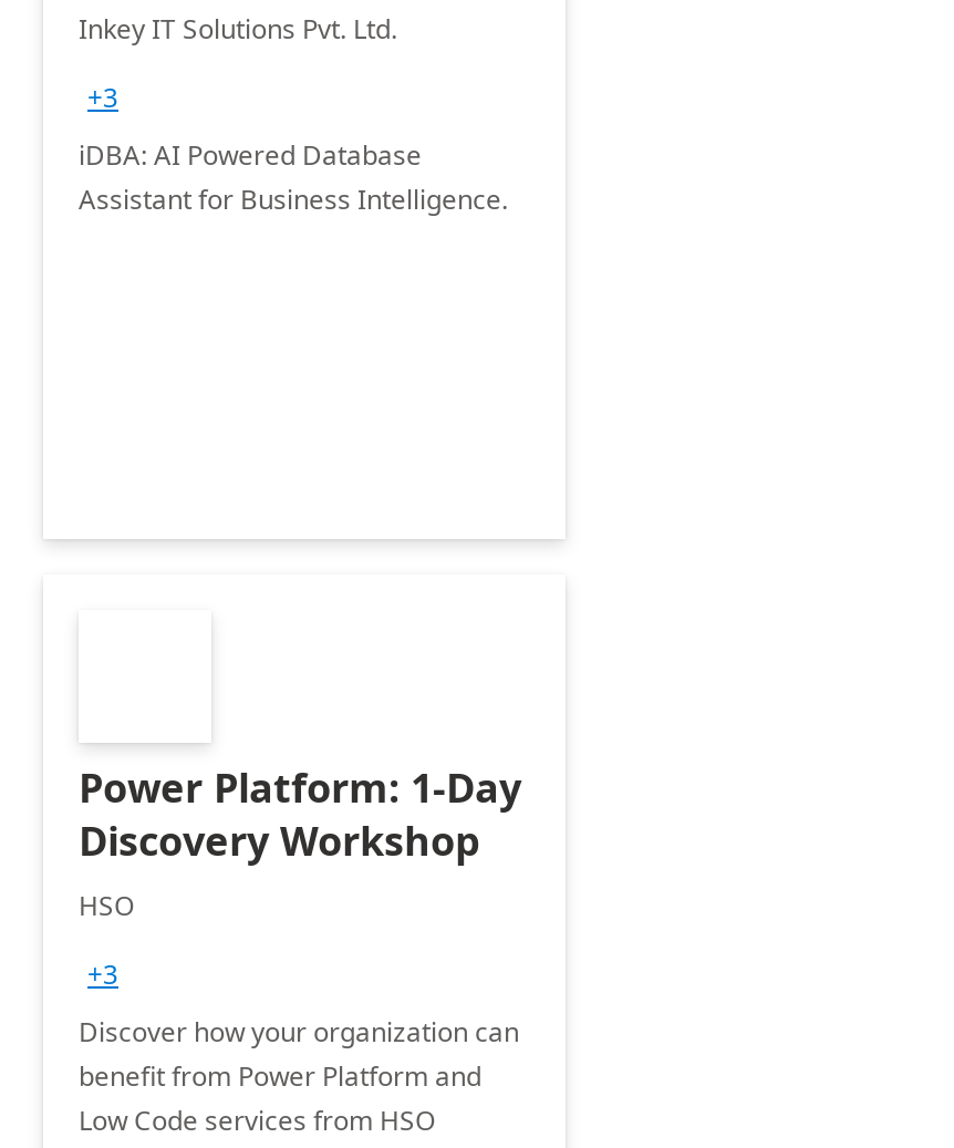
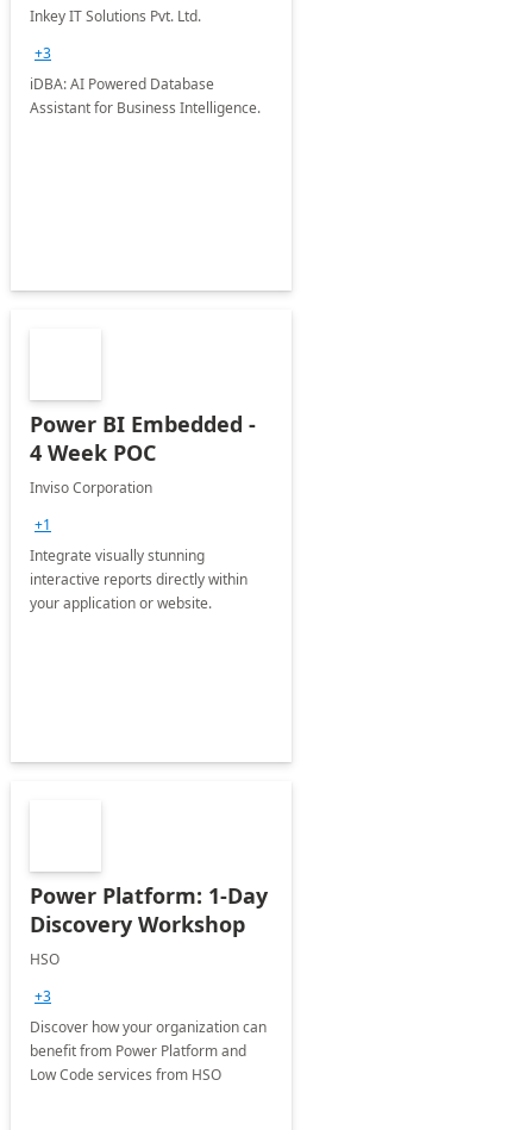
none -> [30,410,256,613] Power BI Embedded - | 4 Week POC | Inviso Corporation | +1 | Integrate visually stunning | interactive reports directly within | your application or website.

